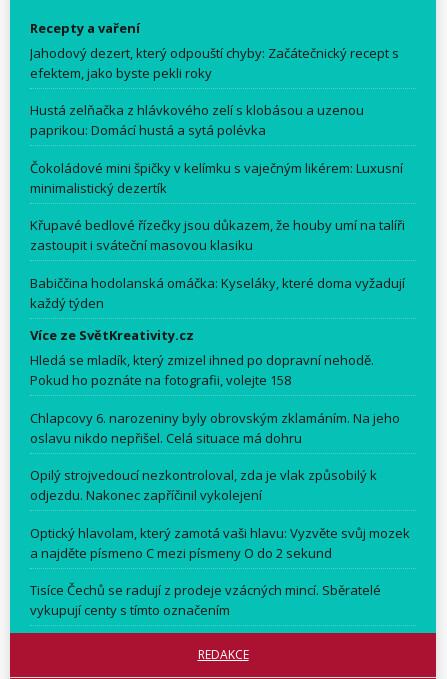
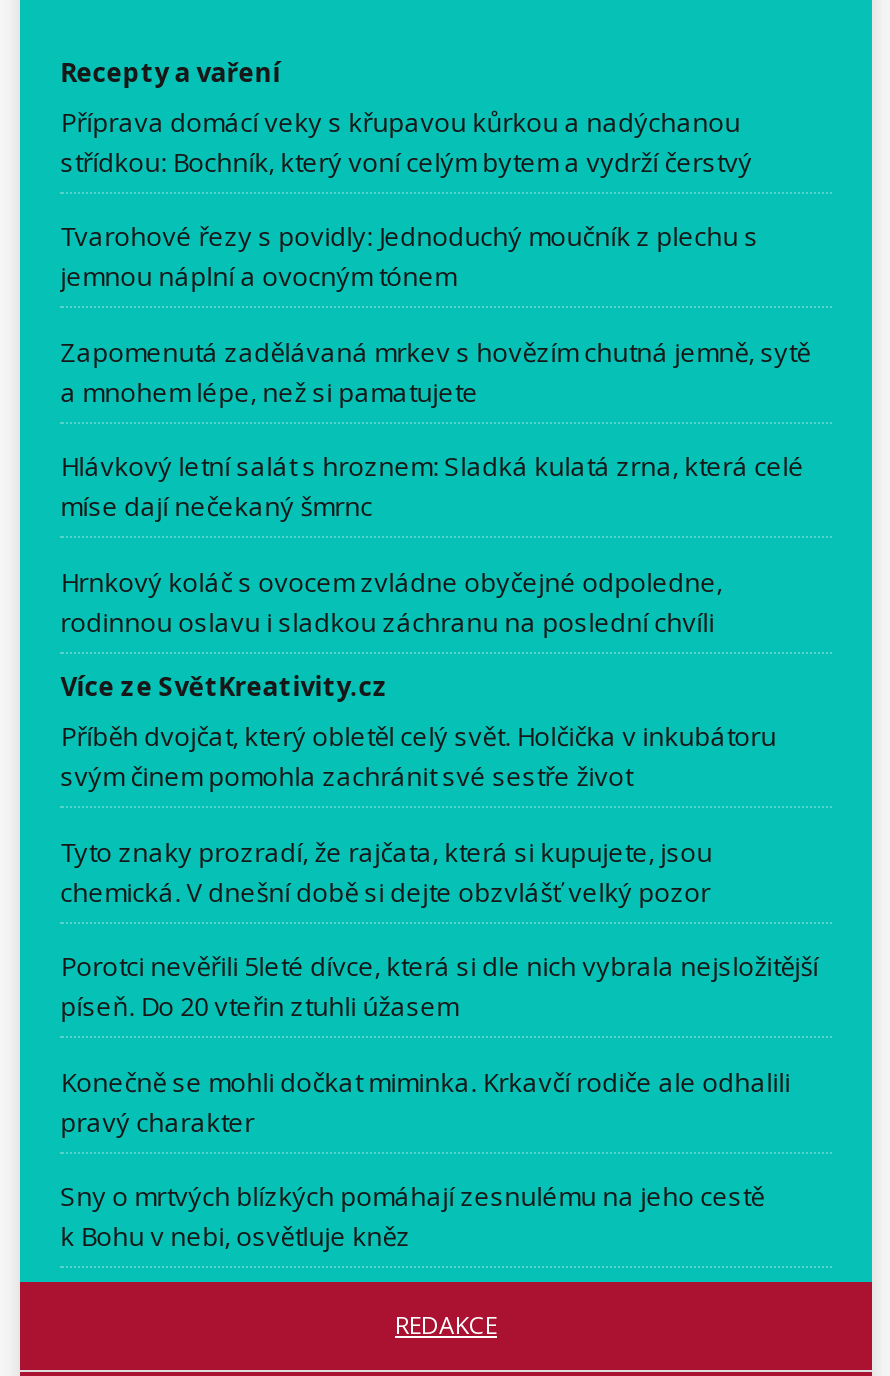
[30,43,399,81] Jahodový dezert, který odpouští chyby: Začátečnický recept s | efektem, jako byste pekli roky -> [60,104,752,180] Příprava domácí veky s křupavou kůrkou a nadýchanou | střídkou: Bochník, který voní celým bytem a vydrží čerstvý
[30,101,364,139] Hustá zelňačka z hlávkového zelí s klobásou a uzenou | paprikou: Domácí hustá a sytá polévka -> [60,219,758,295] Tvarohové řezy s povidly: Jednoduchý moučník z plechu s | jemnou náplní a ovocným tónem
[30,158,403,196] Čokoládové mini špičky v kelímku s vaječným likérem: Luxusní | minimalistický dezertík -> [60,334,810,410] Zapomenutá zadělávaná mrkev s hovězím chutná jemně, sytě | a mnohem lépe, než si pamatujete
[30,216,405,254] Křupavé bedlové řízečky jsou důkazem, že houby umí na talíři | zastoupit i sváteční masovou klasiku -> [60,449,804,525] Hlávkový letní salát s hroznem: Sladká kulatá zrna, která celé | míse dají nečekaný šmrnc
[30,273,405,311] Babiččina hodolanská omáčka: Kyseláky, které doma vyžadují | každý týden -> [60,564,722,640] Hrnkový koláč s ovocem zvládne obyčejné odpoledne, | rodinnou oslavu i sladkou záchranu na poslední chvíli
[30,351,374,389] Hledá se mladík, který zmizel ihned po dopravní nehodě. | Pokud ho poznáte na fotografii, volejte 158 -> [60,719,776,795] Příběh dvojčat, který obletěl celý svět. Holčička v inkubátoru | svým činem pomohla zachránit své sestře život
[30,408,400,446] Chlapcovy 6. narozeniny byly obrovským zklamáním. Na jeho | oslavu nikdo nepřišel. Celá situace má dohru -> [60,834,712,910] Tyto znaky prozradí, že rajčata, která si kupujete, jsou | chemická. V dnešní době si dejte obzvlášť velký pozor
[30,466,377,504] Opilý strojvedoucí nezkontroloval, zda je vlak způsobilý k | odjezdu. Nakonec zapříčinil vykolejení -> [60,949,818,1025] Porotci nevěřili 5leté dívce, která si dle nich vybrala nejsložitější | píseň. Do 20 vteřin ztuhli úžasem
[30,523,410,561] Optický hlavolam, který zamotá vaši hlavu: Vyzvěte svůj mozek | a najděte písmeno C mezi písmeny O do 2 sekund -> [60,1064,790,1140] Konečně se mohli dočkat miminka. Krkavčí rodiče ale odhalili | pravý charakter
[30,581,381,619] Tisíce Čechů se radují z prodeje vzácných mincí. Sběratelé | vykupují centy s tímto označením -> [60,1179,764,1255] Sny o mrtvých blízkých pomáhají zesnulému na jeho cestě | k Bohu v nebi, osvětluje kněz

